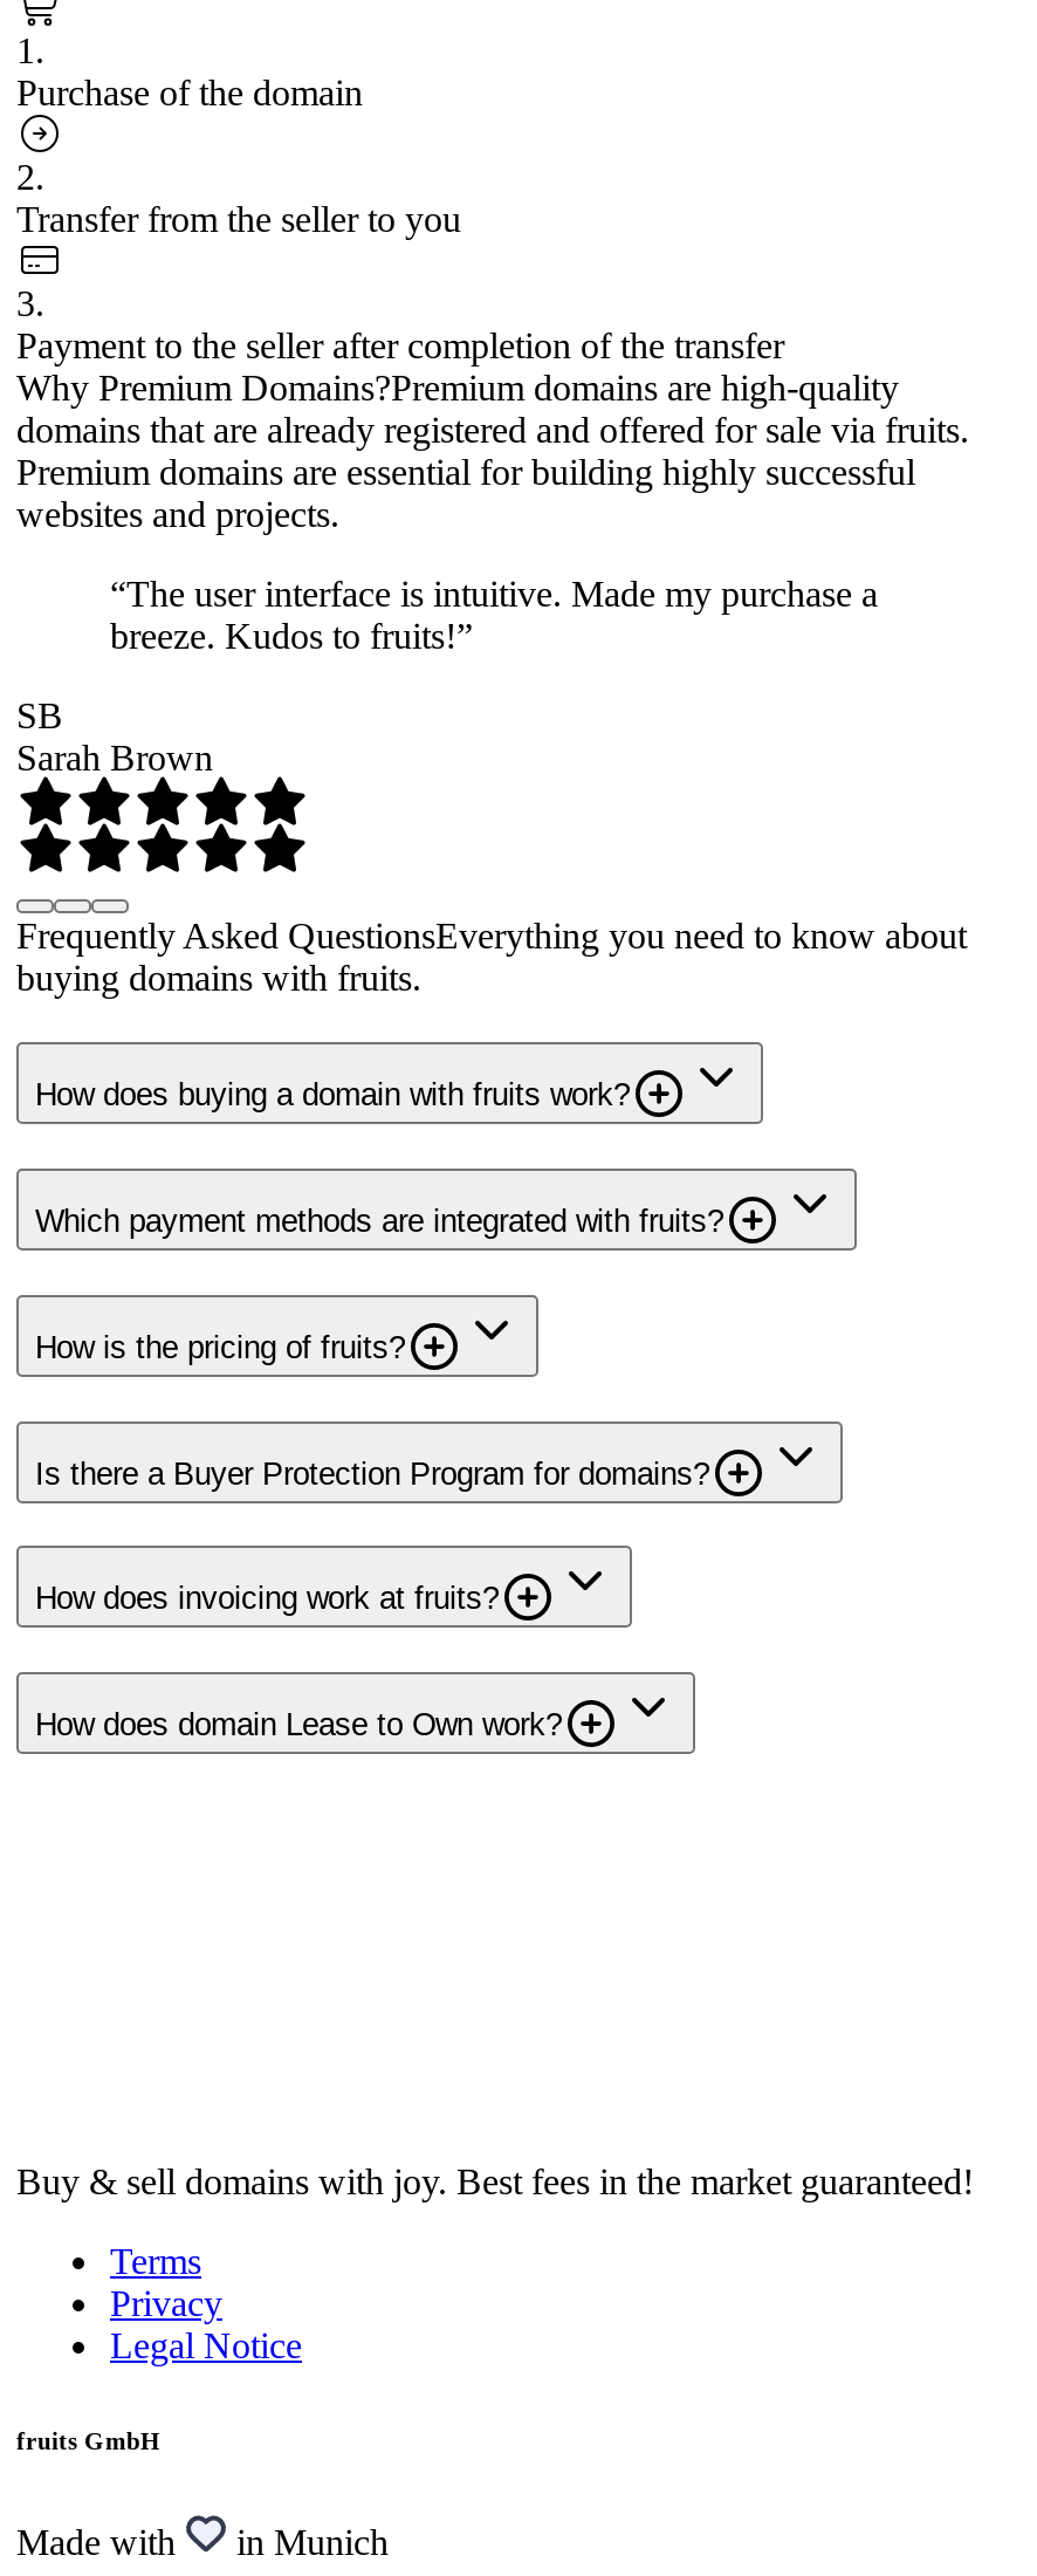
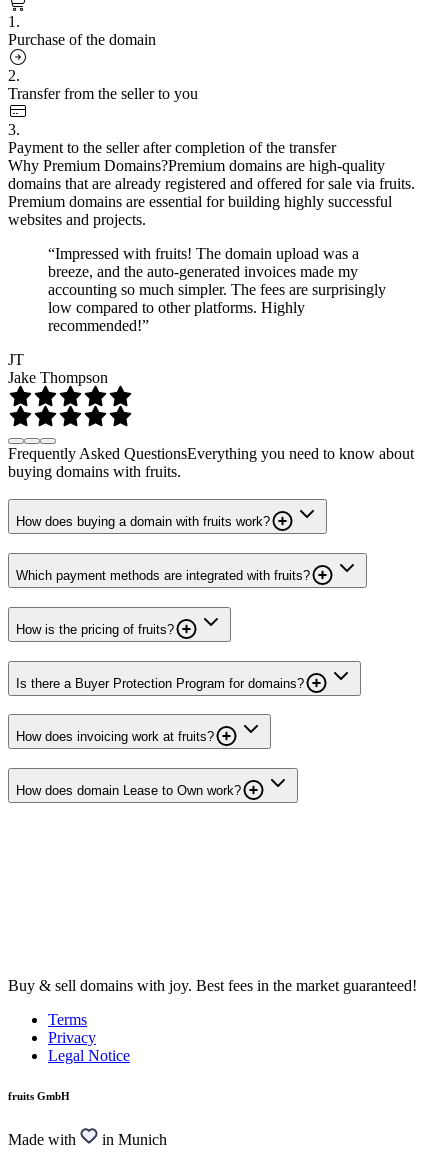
[110,573,878,655] “The user interface is intuitive. Made my purchase a | breeze. Kudos to fruits!” -> [48,245,386,334] “Impressed with fruits! The domain upload was a | breeze, and the auto-generated invoices made my | accounting so much simpler. The fees are surprisingly | low compared to other platforms. Highly | recommended!”
[16,695,213,777] SB | Sarah Brown -> [8,351,108,386] JT | Jake Thompson

